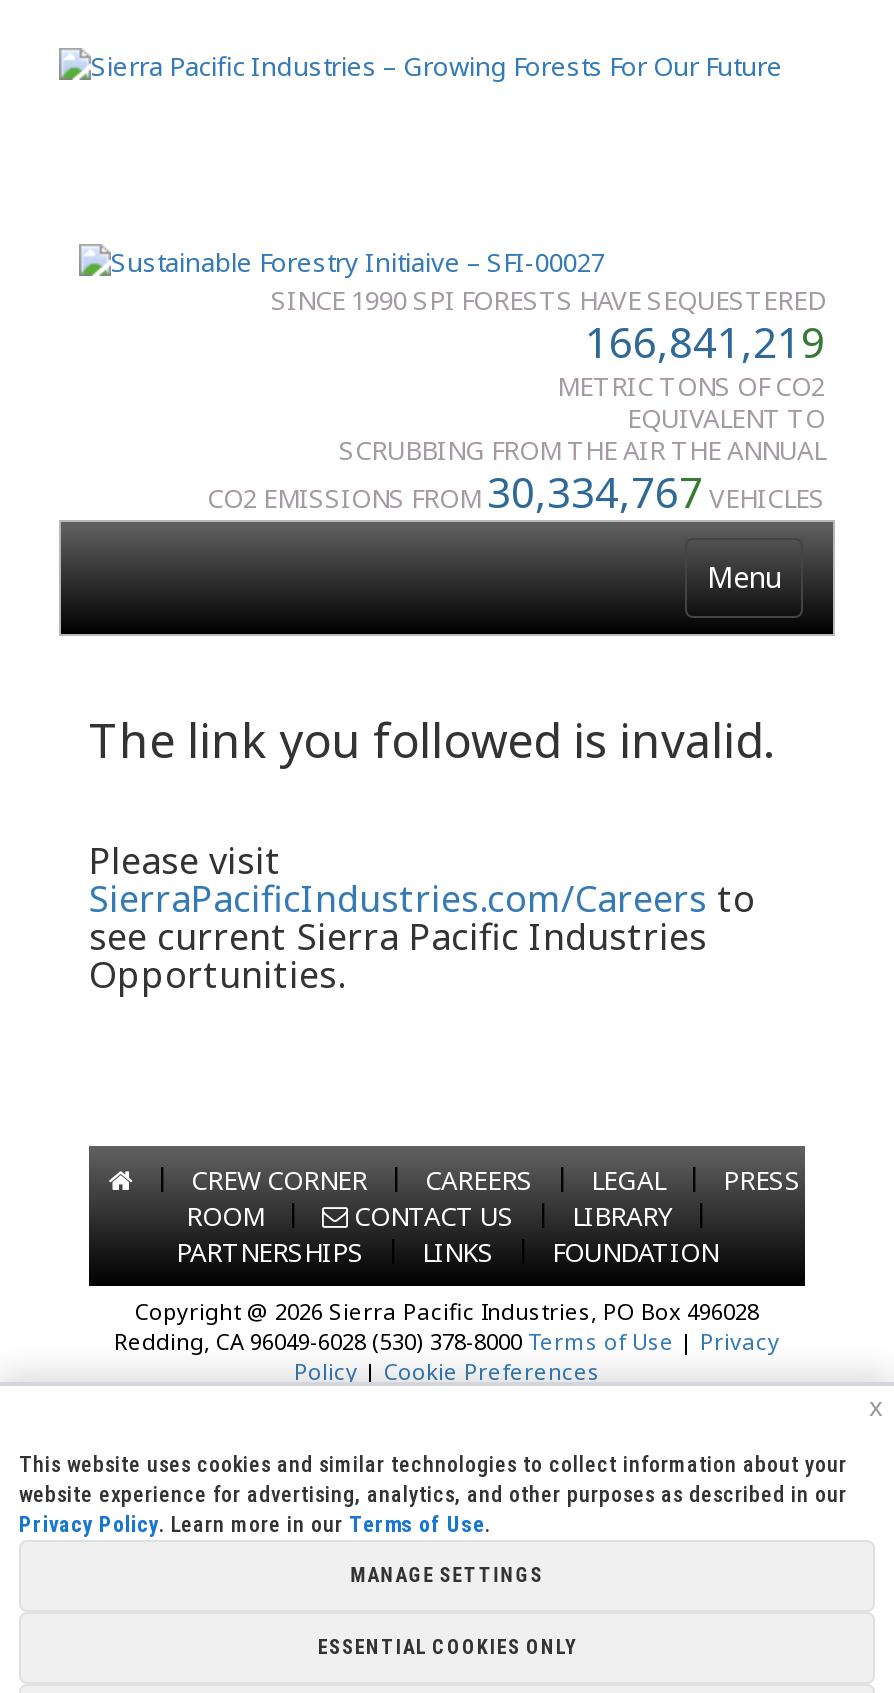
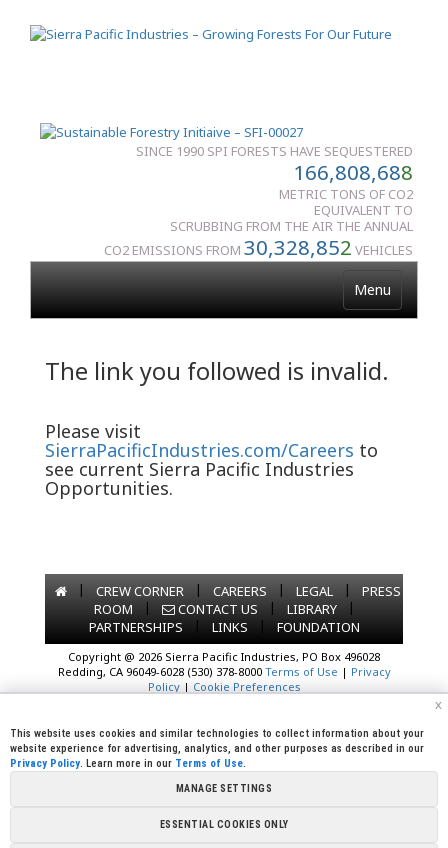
[585,314,825,370] 166,841,21 9 -> [293,158,413,186] 166,808,68 8
[207,464,825,520] CO2 EMISSIONS FROM30,334,767VEHICLES -> [104,233,413,261] CO2 EMISSIONS FROM30,328,852VEHICLES

